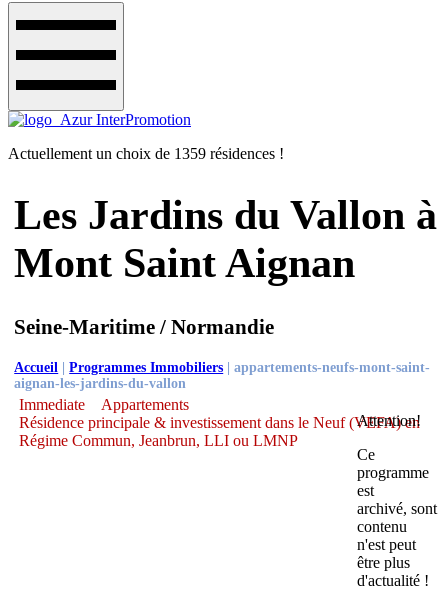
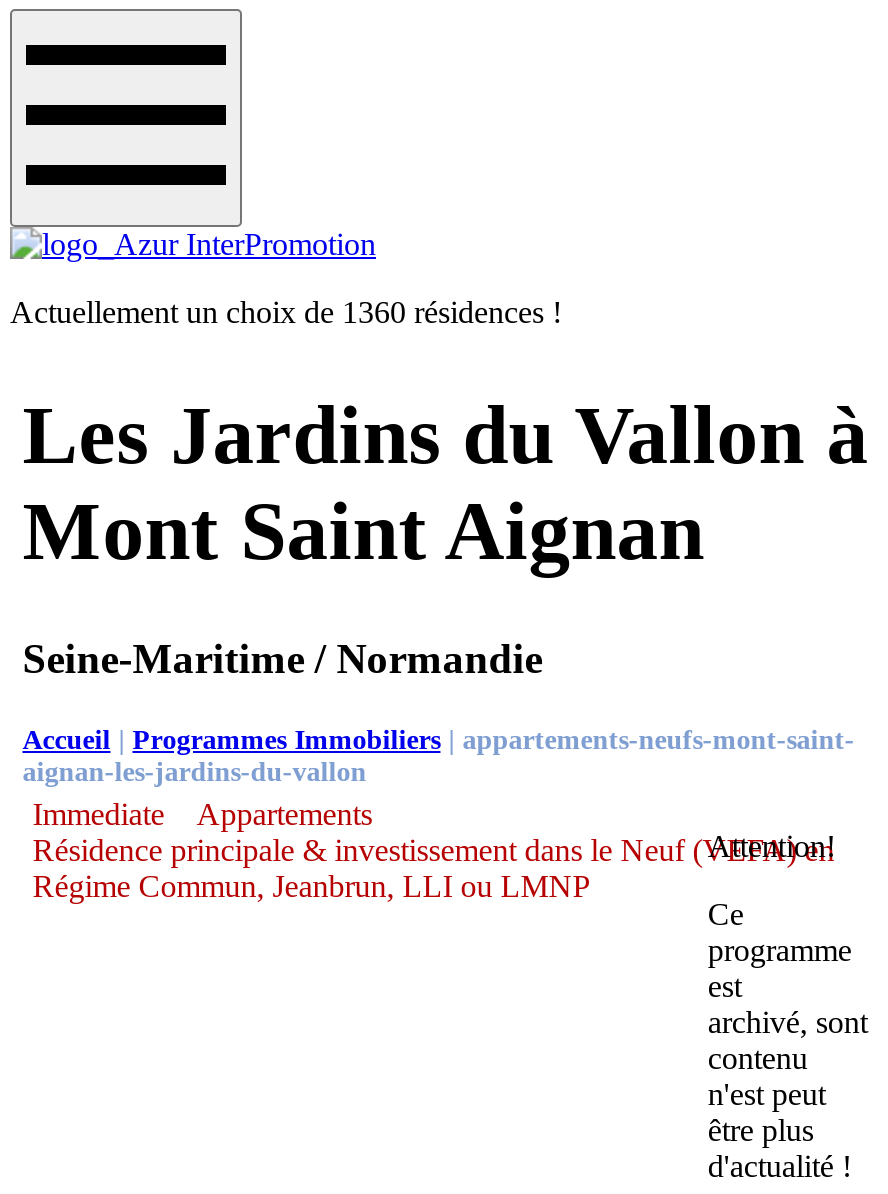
[8,145,284,162] Actuellement un choix de 1359 résidences ! -> [10,295,562,329] Actuellement un choix de 1360 résidences !

